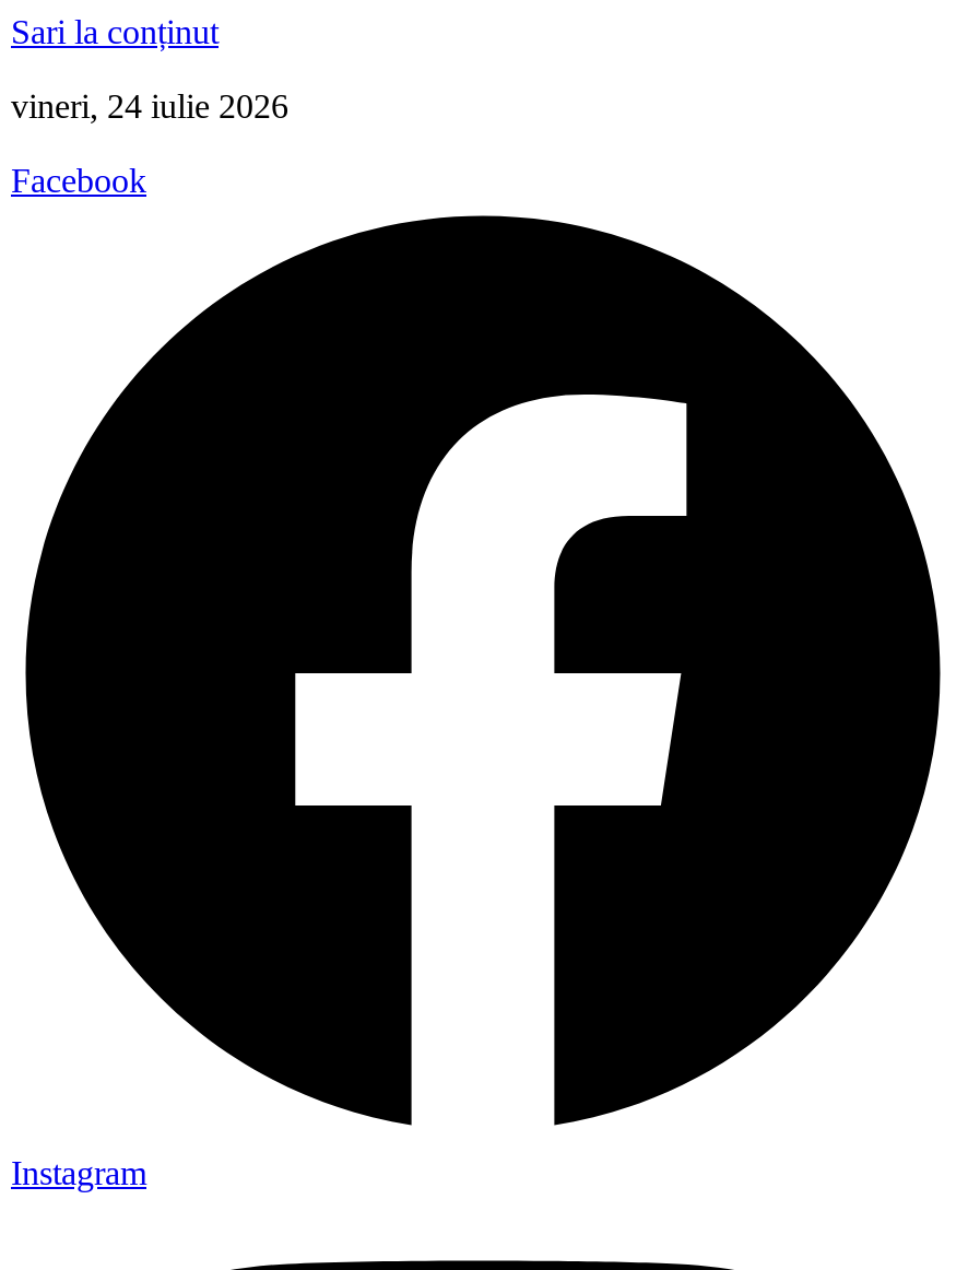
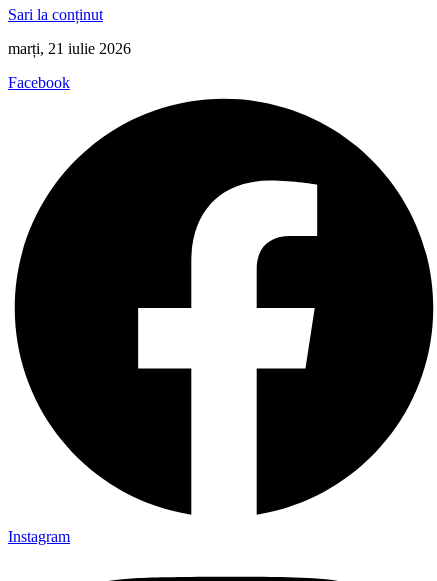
[11,87,288,125] vineri, 24 iulie 2026 -> [8,40,131,57] marți, 21 iulie 2026

